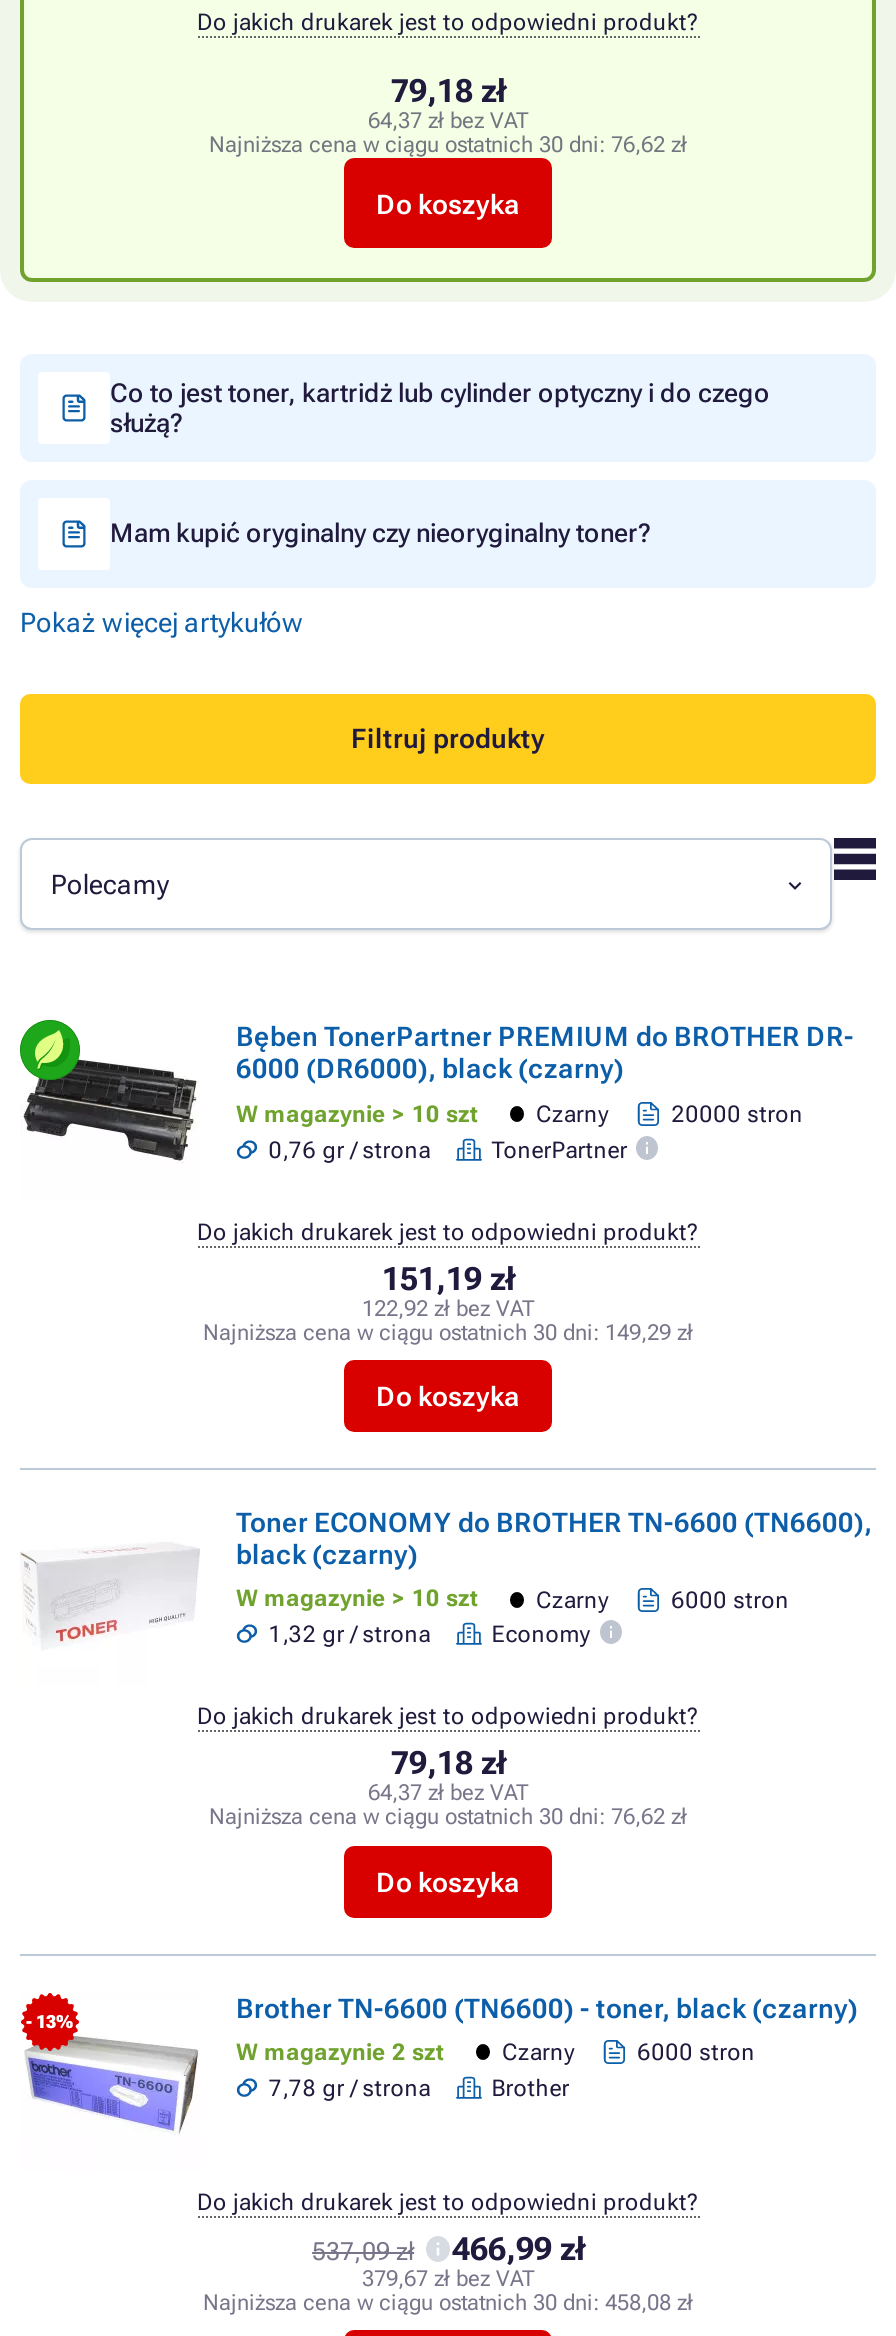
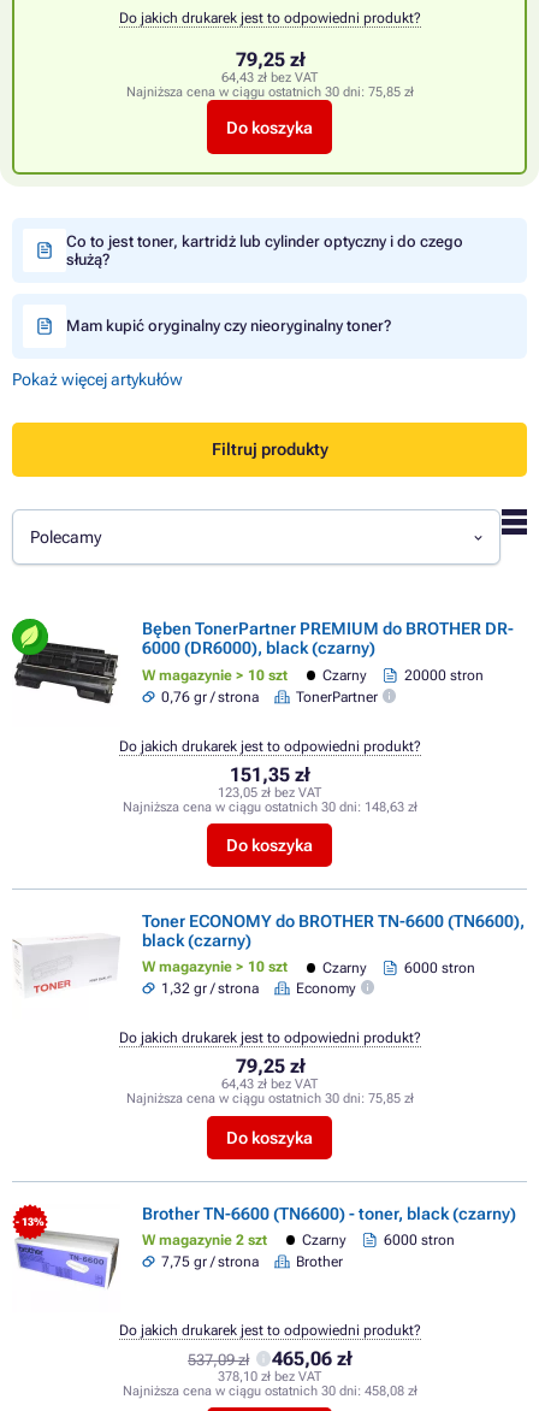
[391,72,505,110] 79,18 zł -> [235,48,304,71] 79,25 zł
[368,108,528,134] 64,37 zł bez VAT -> [221,70,318,86] 64,43 zł bez VAT
[209,132,687,158] Najniższa cena w ciągu ostatnich 30 dni: 76,62 zł -> [126,85,413,100] Najniższa cena w ciągu ostatnich 30 dni: 75,85 zł
[382,1260,514,1298] 151,19 zł -> [230,763,309,786] 151,35 zł
[362,1296,534,1322] 122,92 zł bez VAT -> [218,785,321,800] 123,05 zł bez VAT
[203,1320,693,1346] Najniższa cena w ciągu ostatnich 30 dni: 149,29 zł -> [122,799,417,815] Najniższa cena w ciągu ostatnich 30 dni: 148,63 zł
[391,1745,505,1783] 79,18 zł -> [235,1055,304,1078] 79,25 zł
[368,1781,528,1807] 64,37 zł bez VAT -> [221,1077,318,1092] 64,43 zł bez VAT
[209,1805,687,1831] Najniższa cena w ciągu ostatnich 30 dni: 76,62 zł -> [126,1091,413,1107] Najniższa cena w ciągu ostatnich 30 dni: 75,85 zł
[268,2074,430,2102] 7,78 gr / strona -> [161,1253,259,1270] 7,75 gr / strona
[452,2230,584,2268] 466,99 zł -> [272,1347,351,1370] 465,06 zł
[362,2266,534,2292] 379,67 zł bez VAT -> [218,1369,321,1384] 378,10 zł bez VAT

